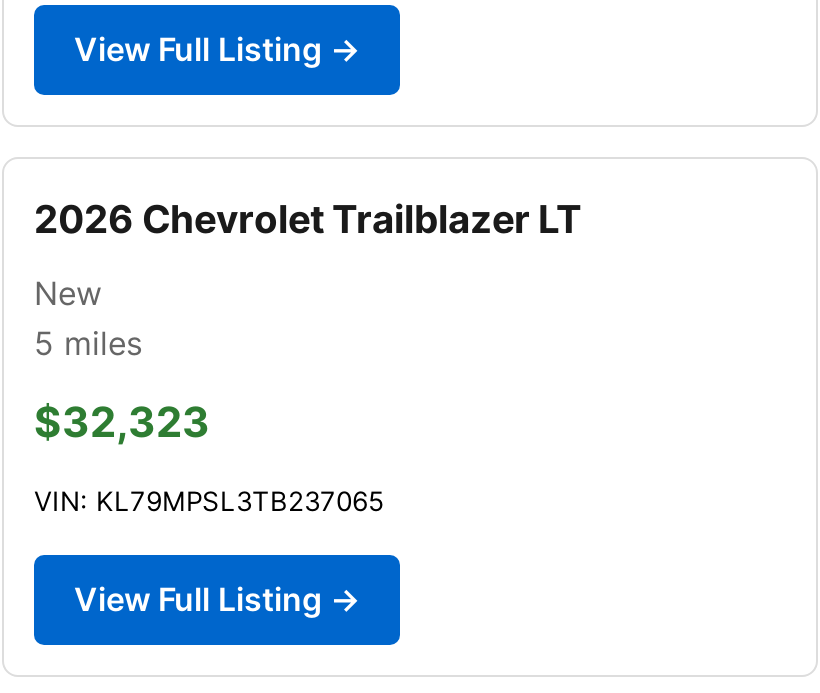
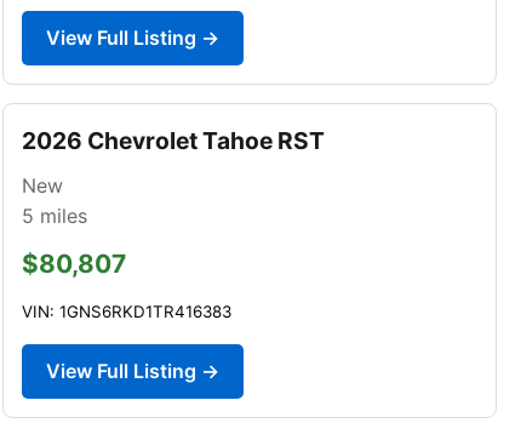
[34,195,582,243] 2026 Chevrolet Trailblazer LT -> [22,126,325,155] 2026 Chevrolet Tahoe RST
[34,397,210,447] $32,323 -> [22,248,126,279] $80,807
[34,485,384,517] VIN: KL79MPSL3TB237065 -> [22,302,231,321] VIN: 1GNS6RKD1TR416383

